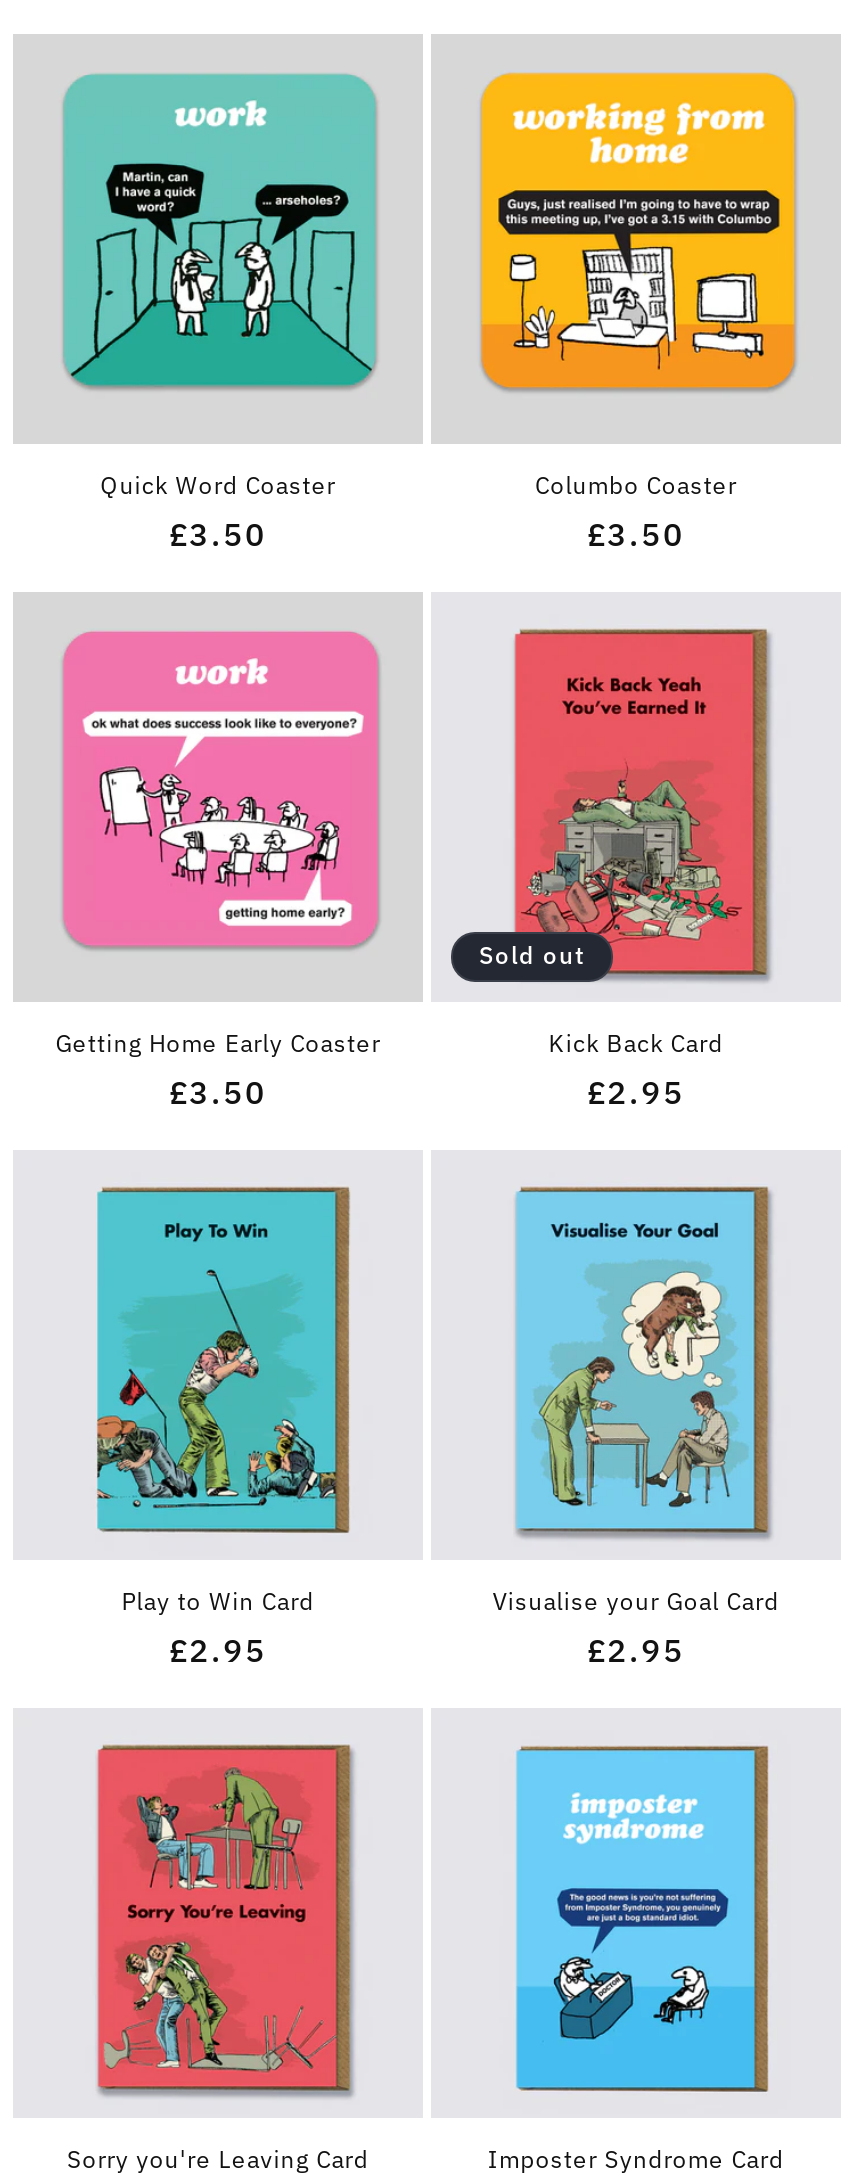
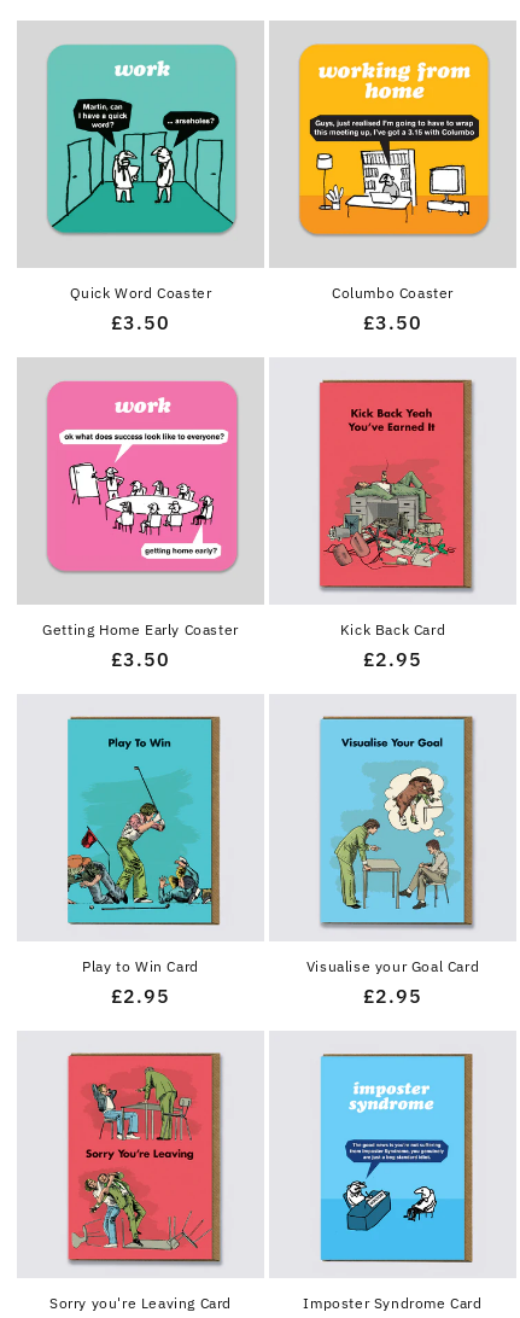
[479,940,585,970] Sold out -> none

